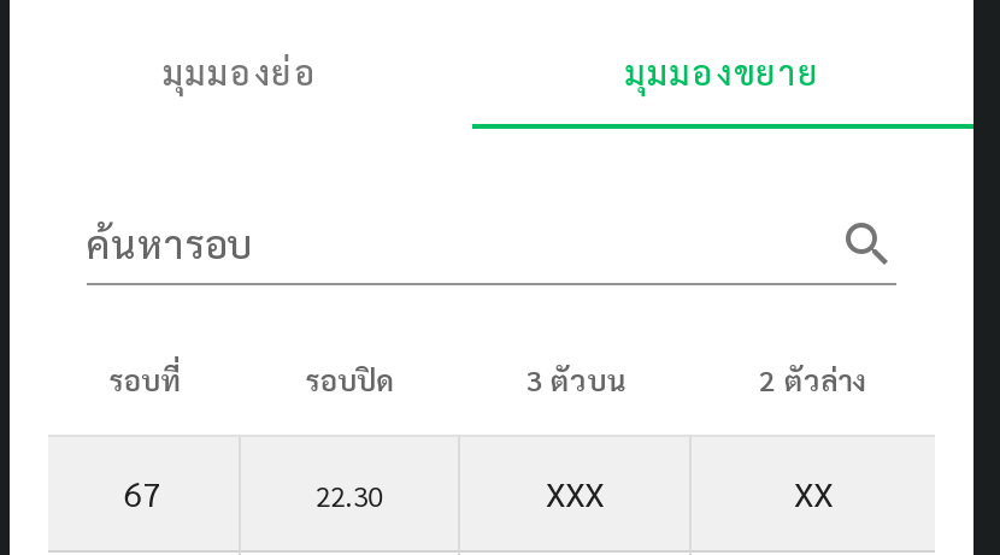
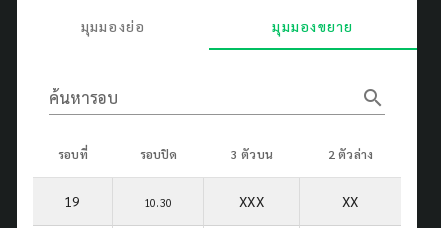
[124,470,163,514] 67 -> [64,192,81,210] 19
[316,477,383,514] 22.30 -> [144,195,172,210] 10.30

